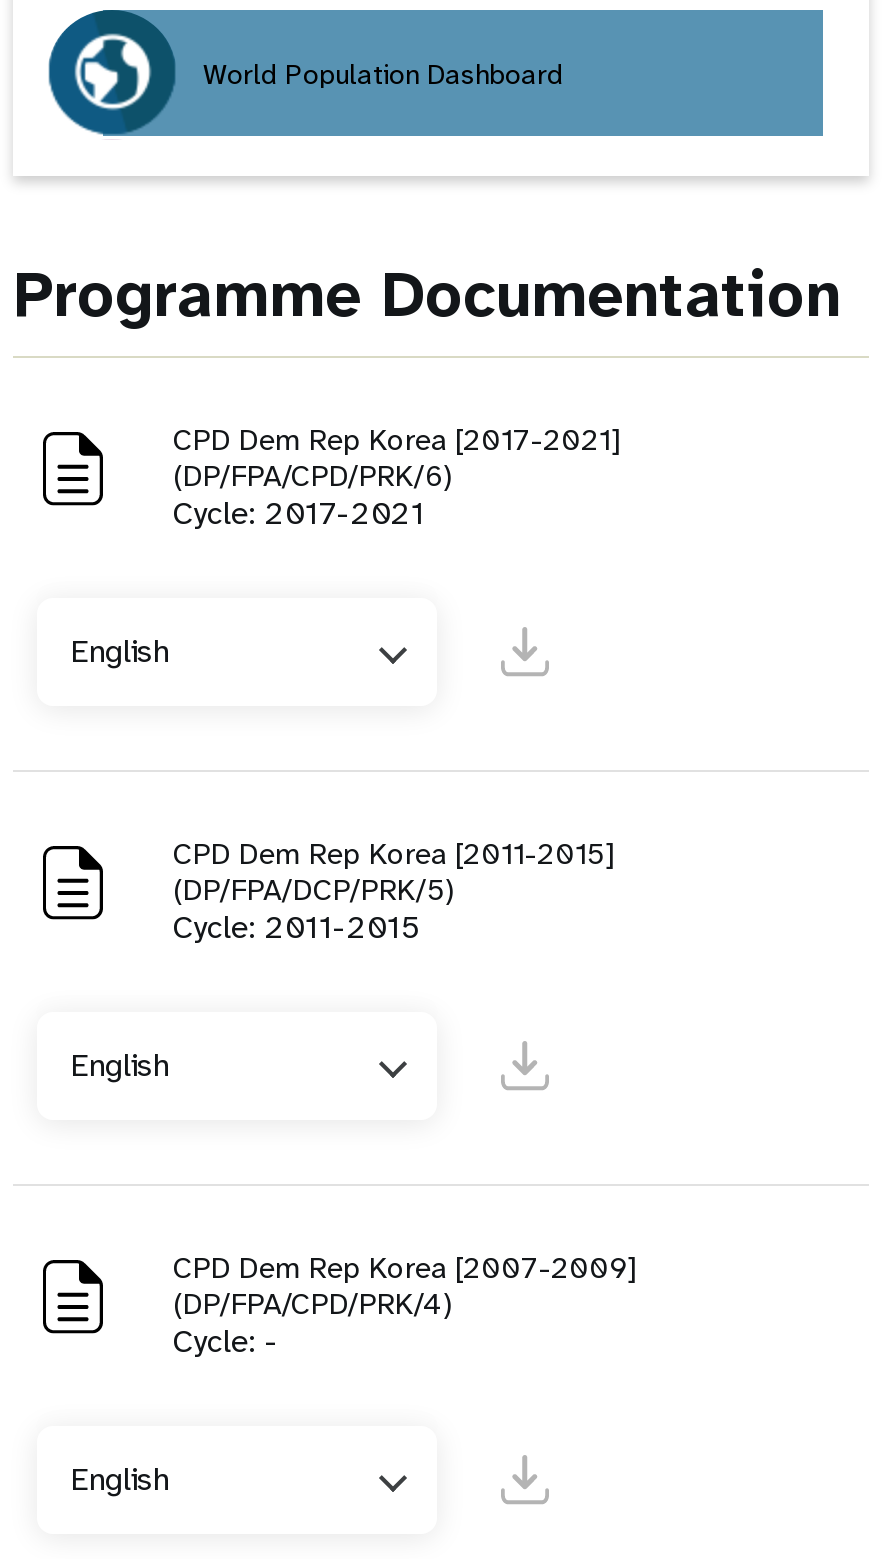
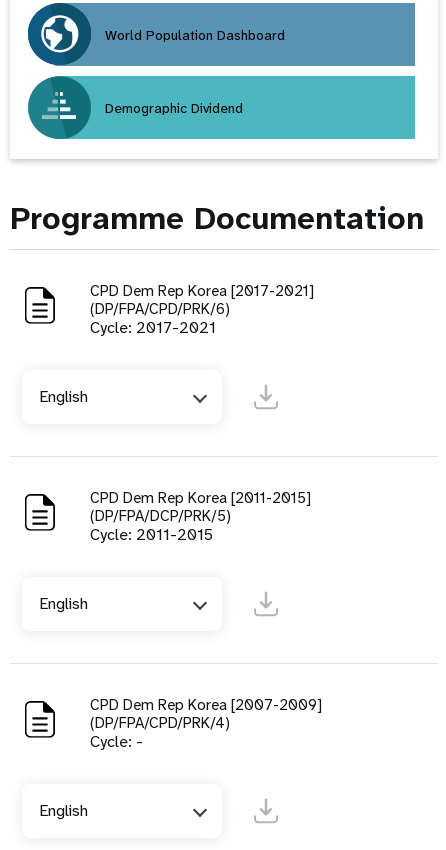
none -> [105,99,243,117] Demographic Dividend

